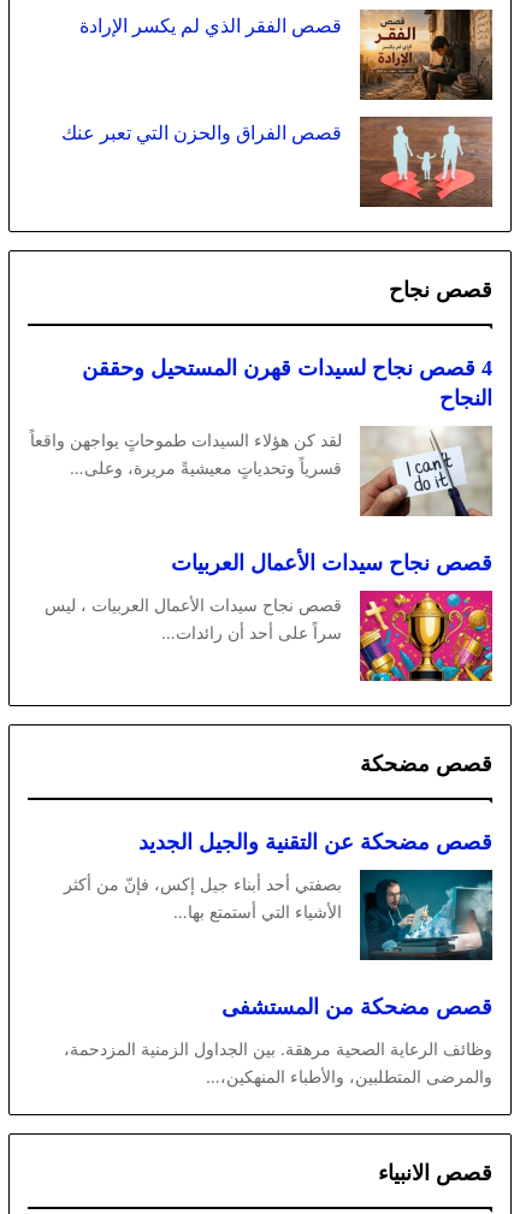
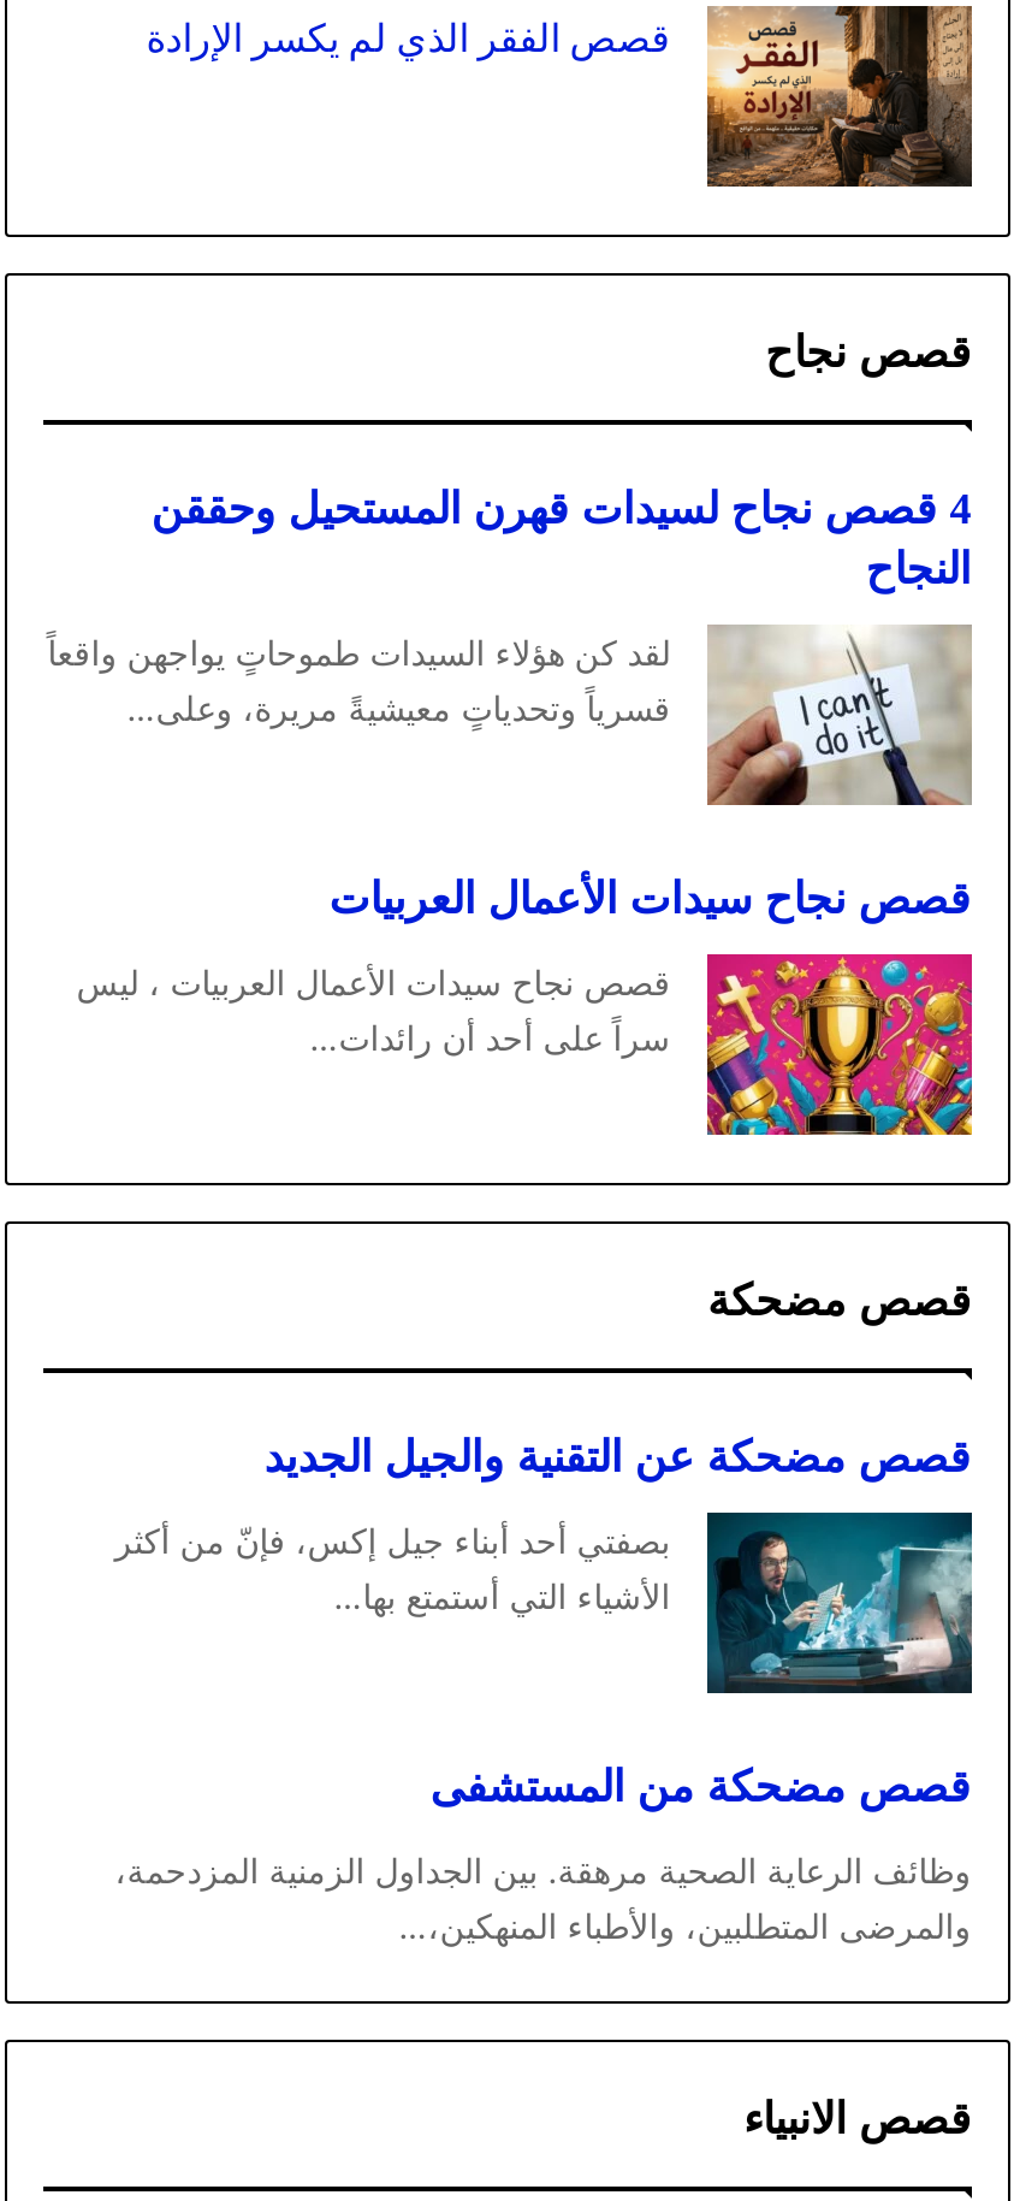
[61,116,492,207] [image] | قصص الفراق والحزن التي تعبر عنك -> none

